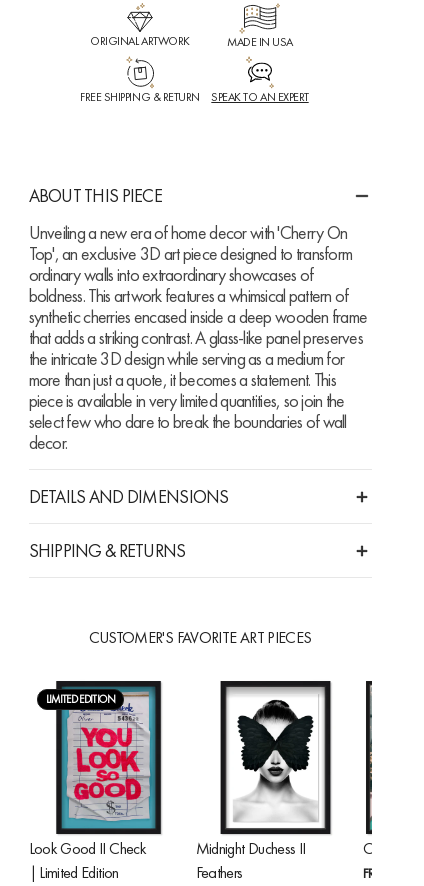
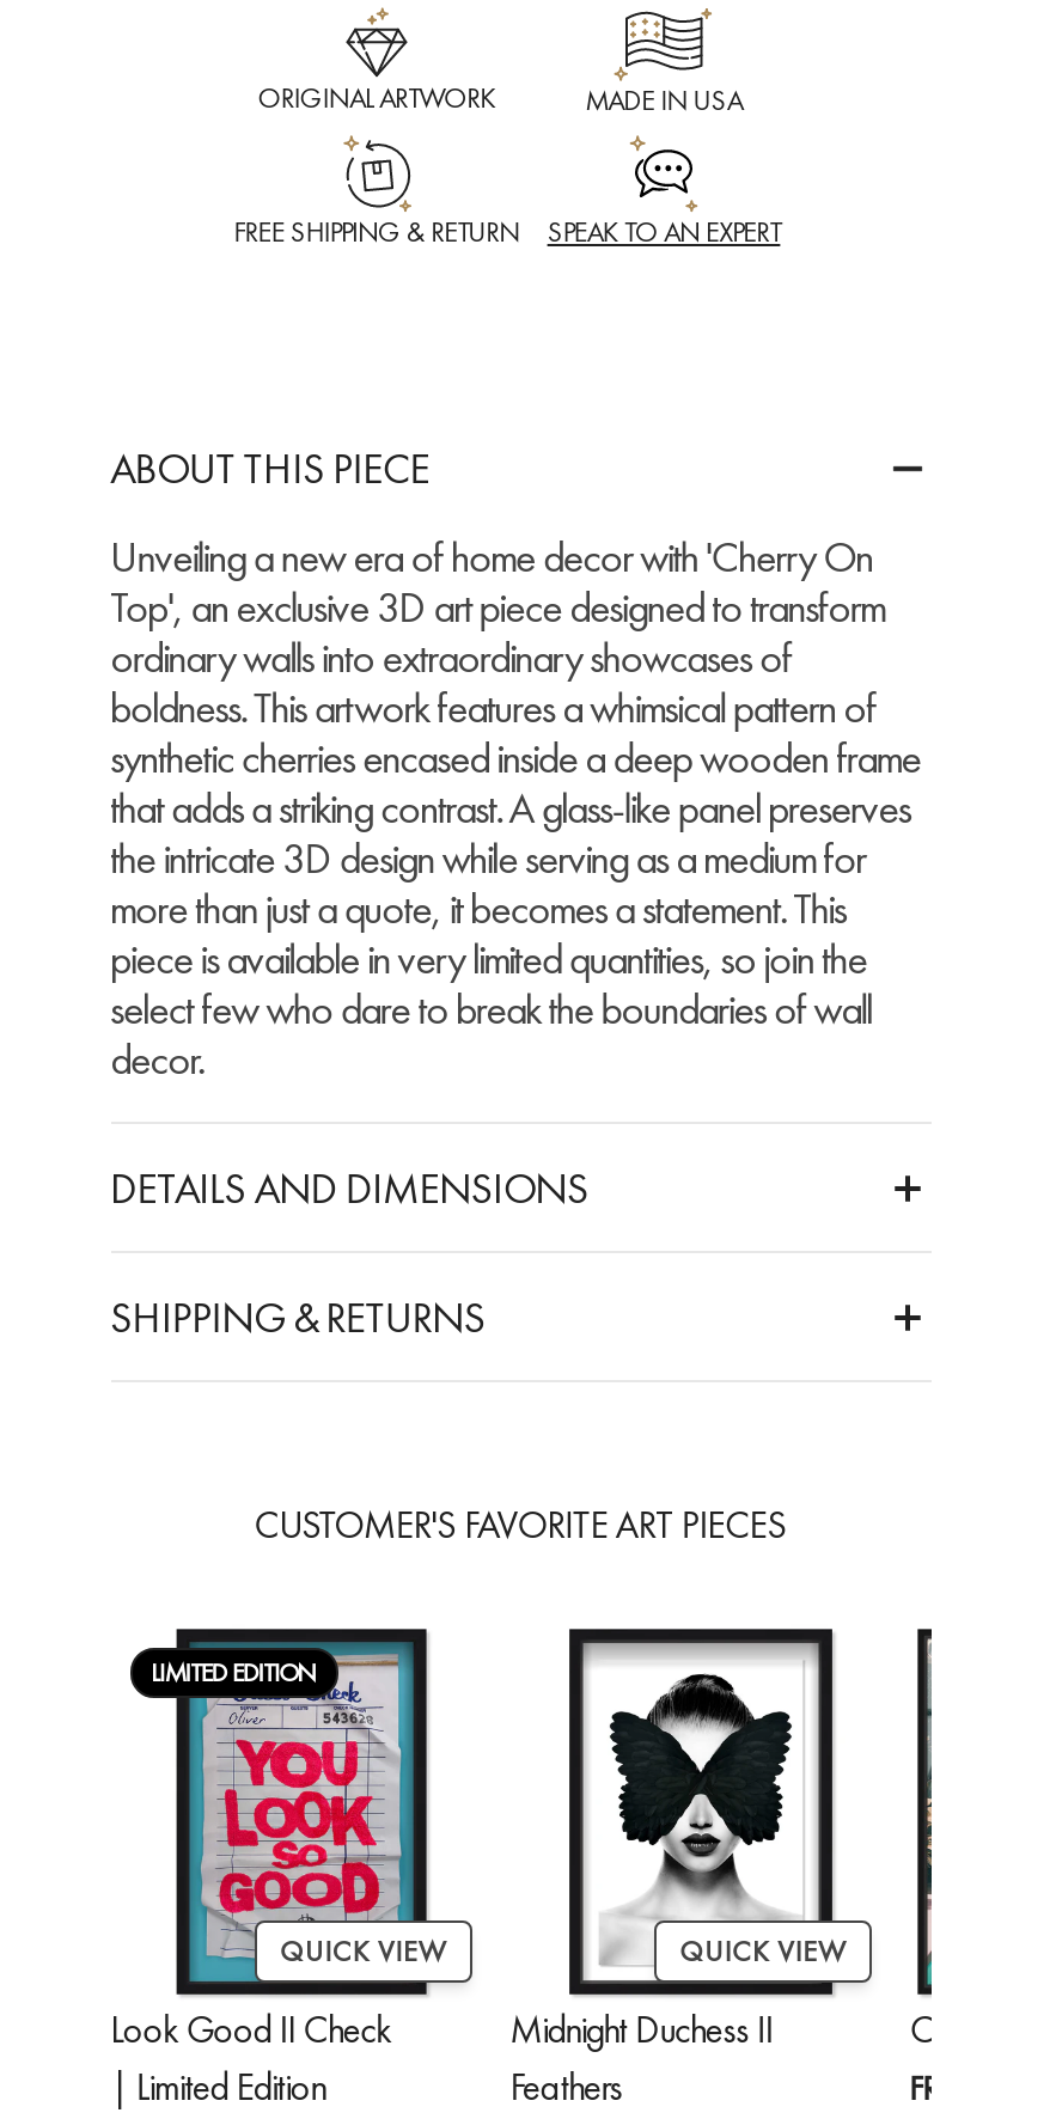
none -> [280,1932,445,1970] QUICK VIEW
none -> [680,1932,845,1970] QUICK VIEW

